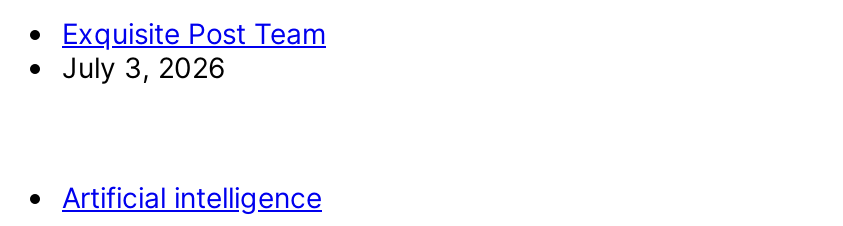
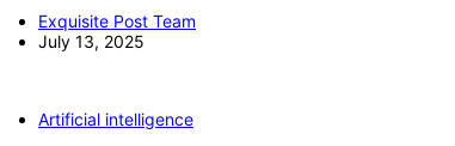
[62,50,226,84] July 3, 2026 -> [38,31,145,52] July 13, 2025

